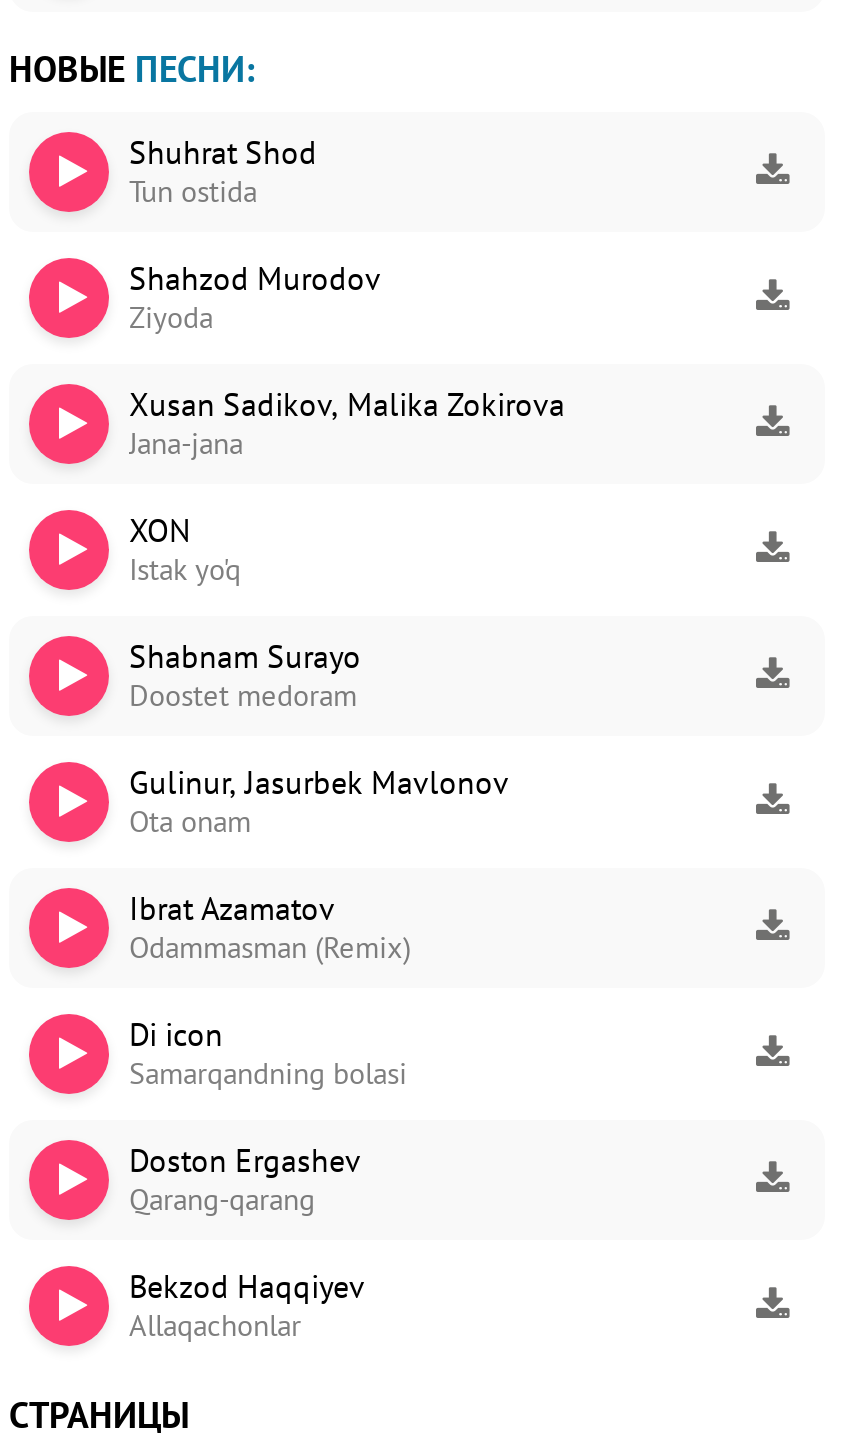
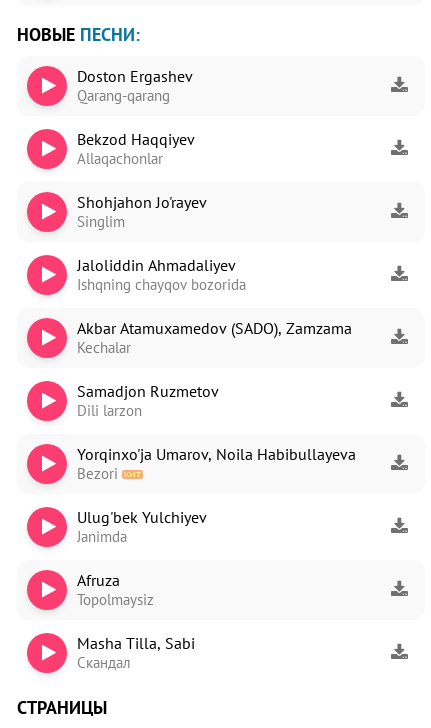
[129,132,565,1092] Shuhrat Shod | Tun ostida | Shahzod Murodov | Ziyoda | Xusan Sadikov, Malika Zokirova | Jana-jana | XON | Istak yo'q | Shabnam Surayo | Doostet medoram | Gulinur, Jasurbek Mavlonov | Ota onam | Ibrat Azamatov | Odammasman (Remix) | Di icon | Samarqandning bolasi -> none
moved [129,1140,365,1344] -> [77,66,195,168]: Doston Ergashev | Qarang-qarang | Bekzod Haqqiyev | Allaqachonlar
none -> [77,192,356,672] Shohjahon Jo'rayev | Singlim | Jaloliddin Ahmadaliyev | Ishqning chayqov bozorida | Akbar Atamuxamedov (SADO), Zamzama | Kechalar | Samadjon Ruzmetov | Dili larzon | Yorqinxo'ja Umarov, Noila Habibullayeva | Bezori | Ulug'bek Yulchiyev | Janimda | Afruza | Topolmaysiz | Masha Tilla, Sabi | Скандал

